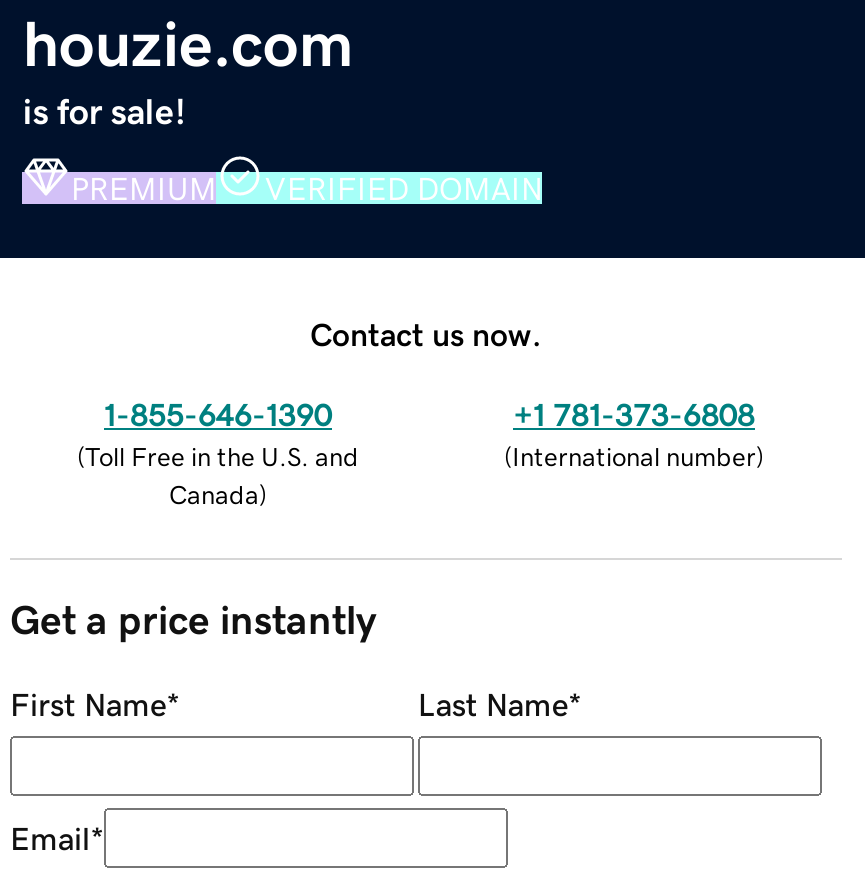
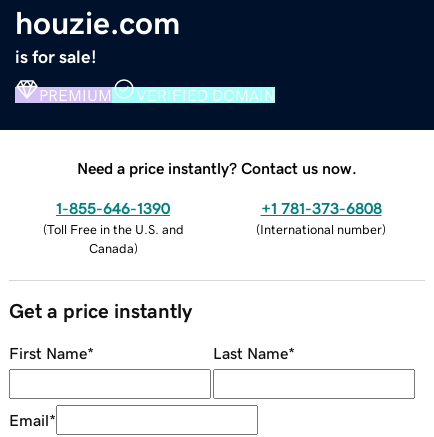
[310,317,542,349] Contact us now. -> [77,160,357,176] Need a price instantly? Contact us now.

